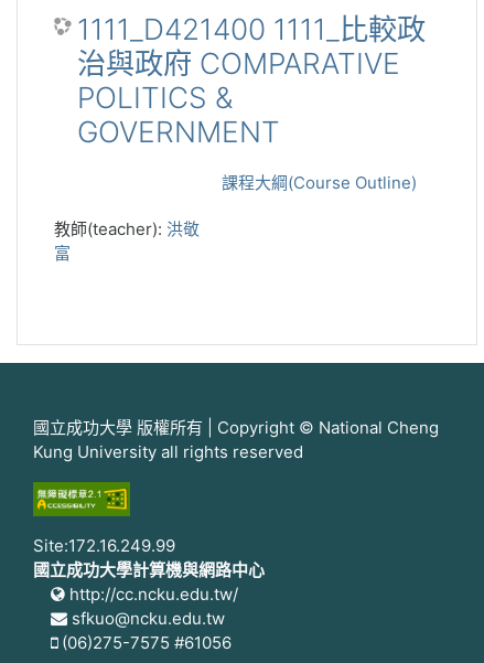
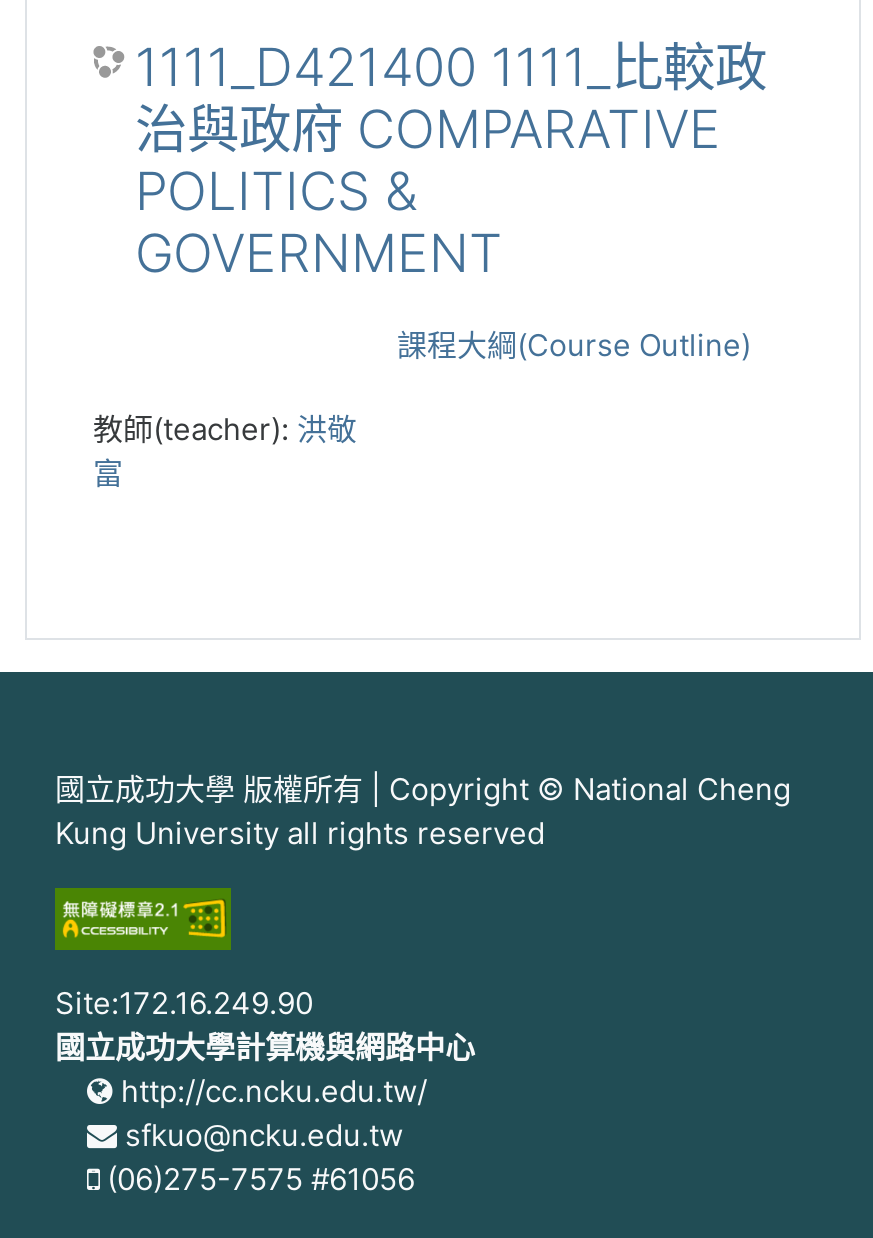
[33,535,175,556] Site:172.16.249.99 -> [55,984,313,1022] Site:172.16.249.90

